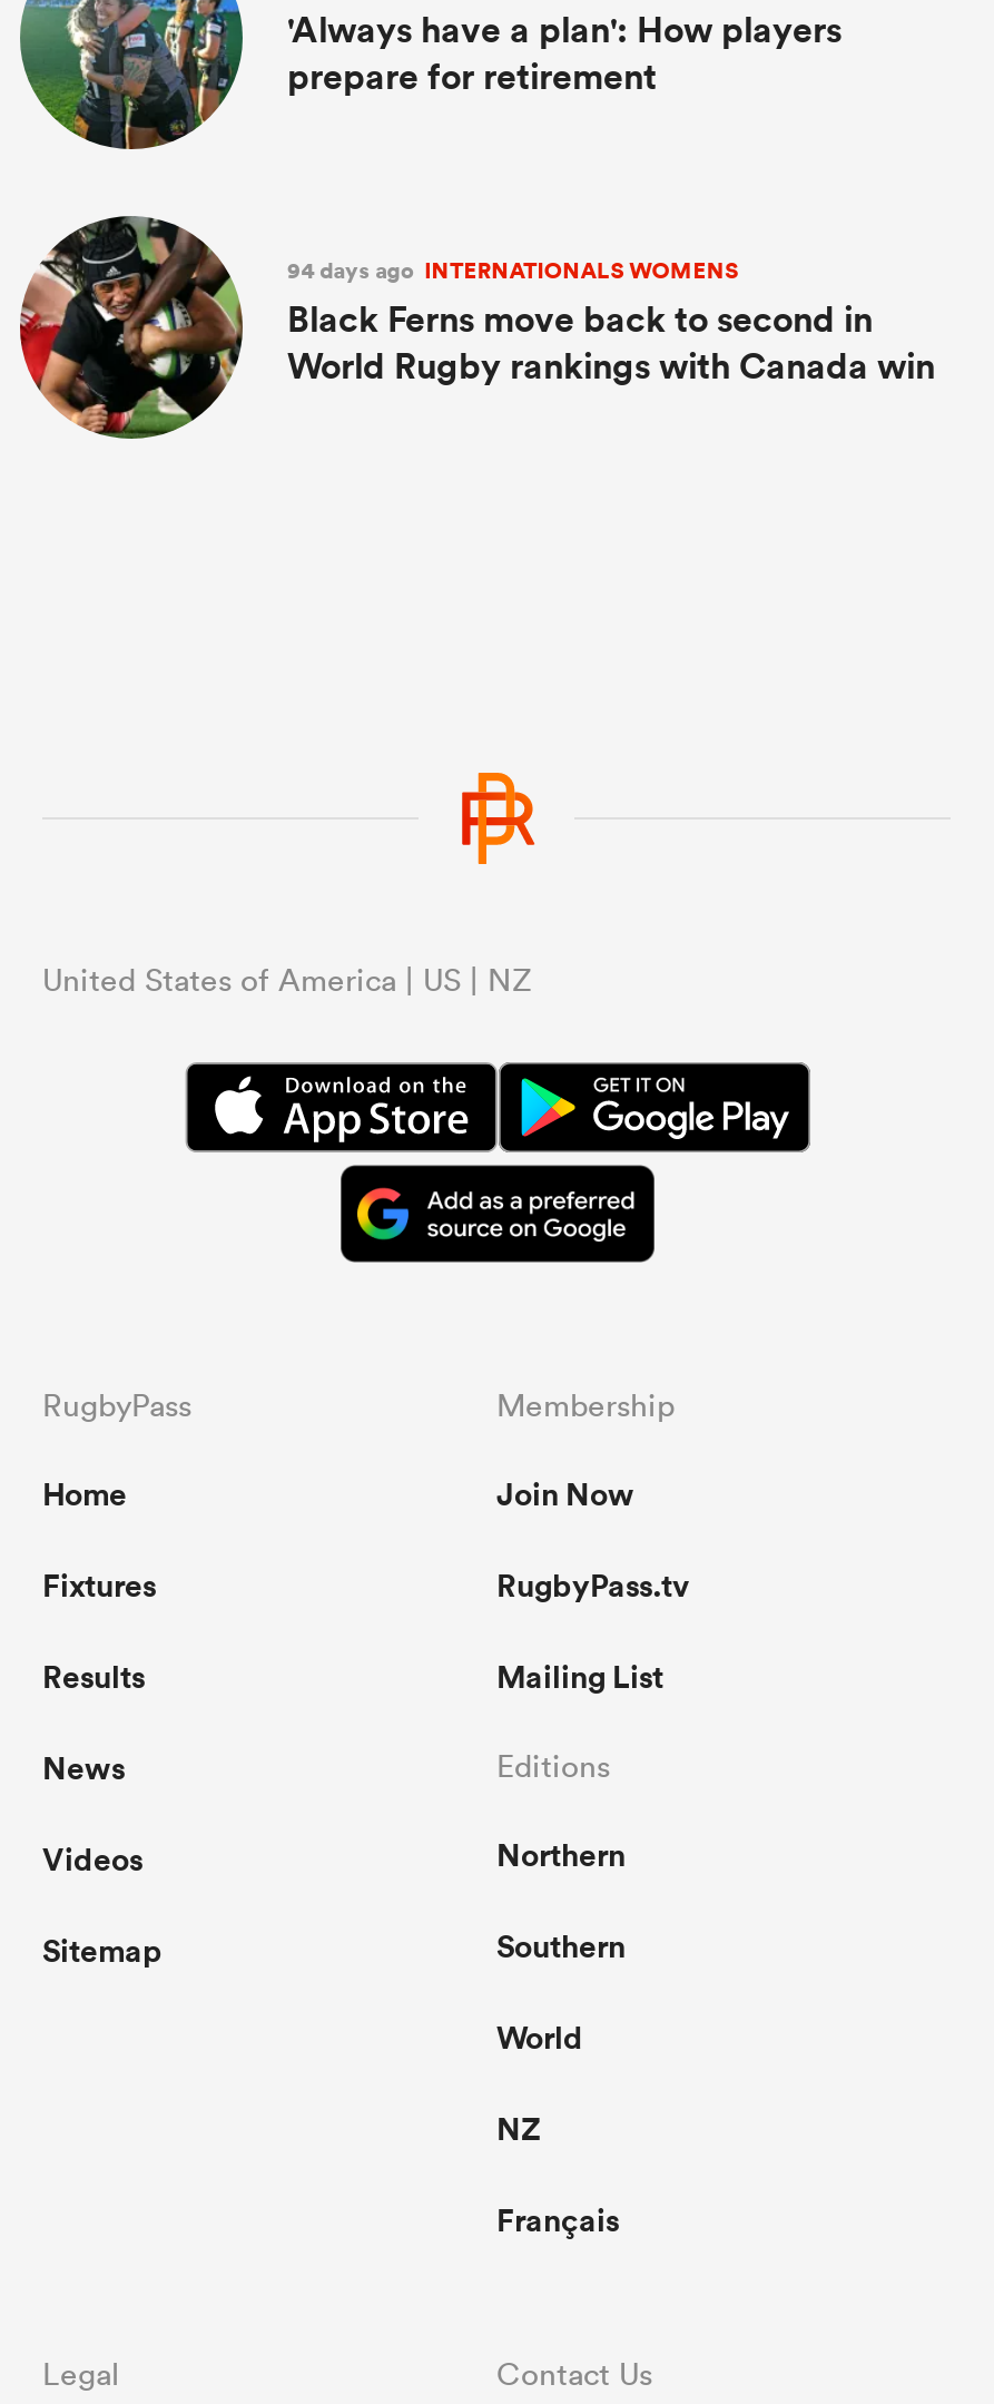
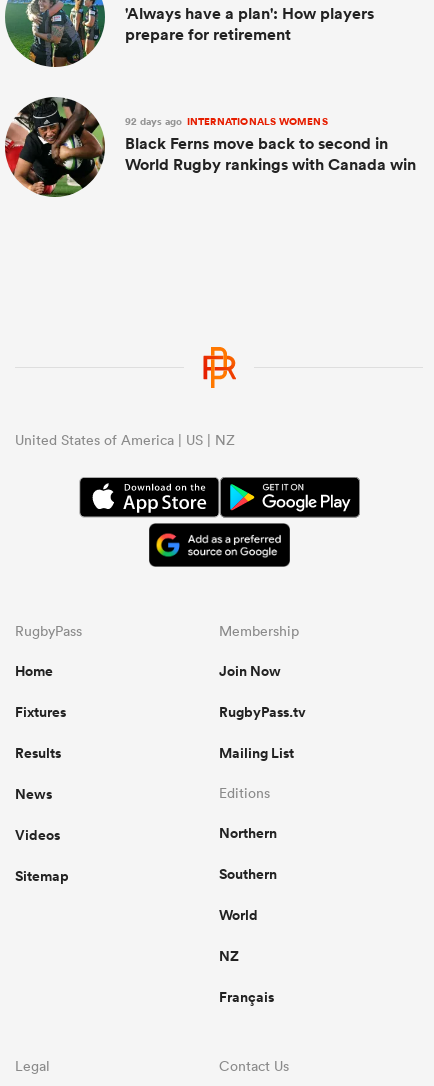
[287,253,739,286] 94 days ago INTERNATIONALS WOMENS -> [125,113,328,128] 92 days ago INTERNATIONALS WOMENS

